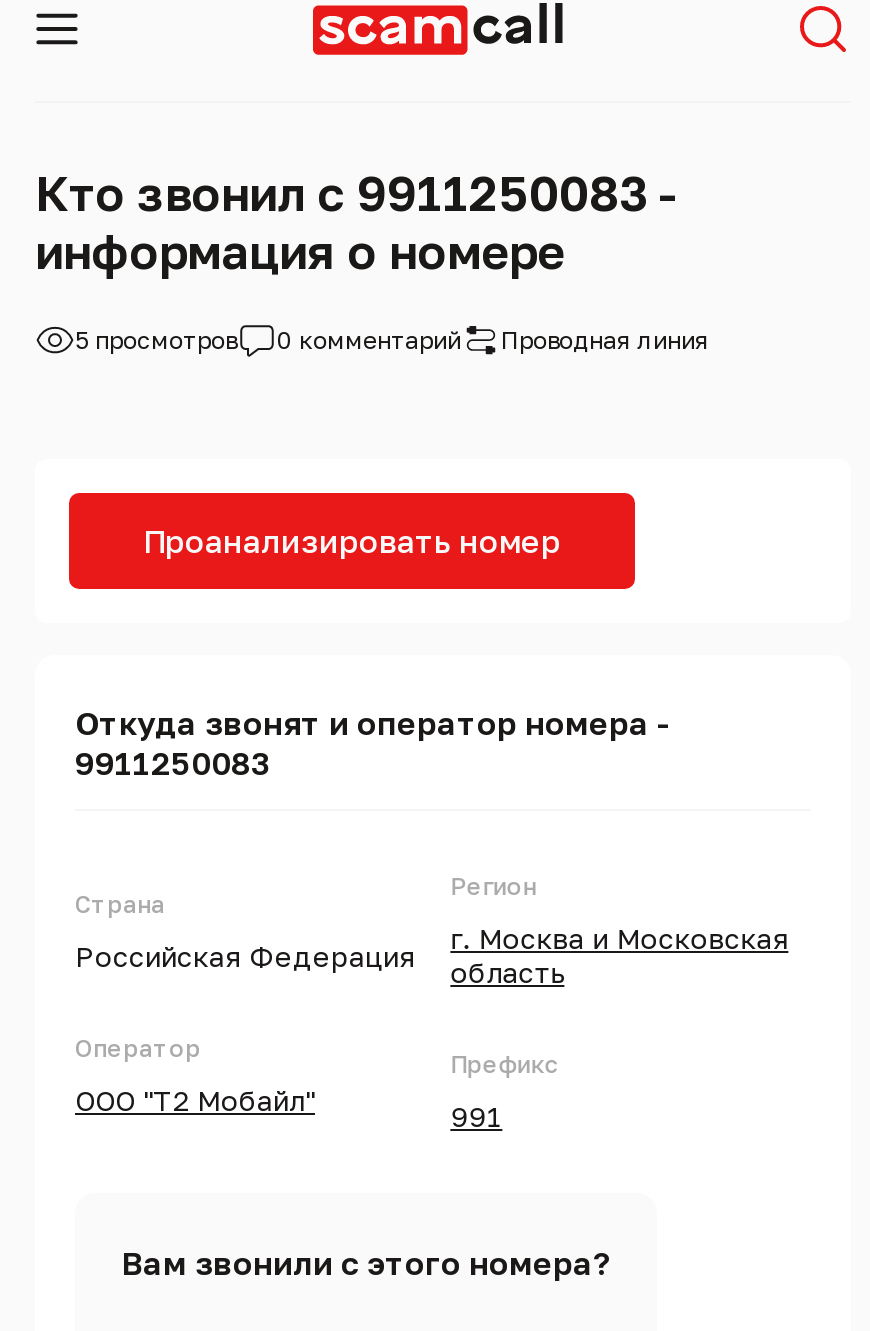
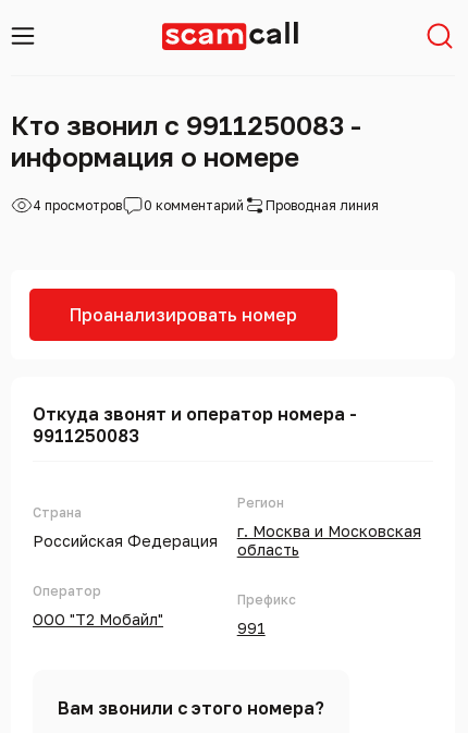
[75,325,237,355] 5 просмотров -> [33,197,122,213] 4 просмотров

